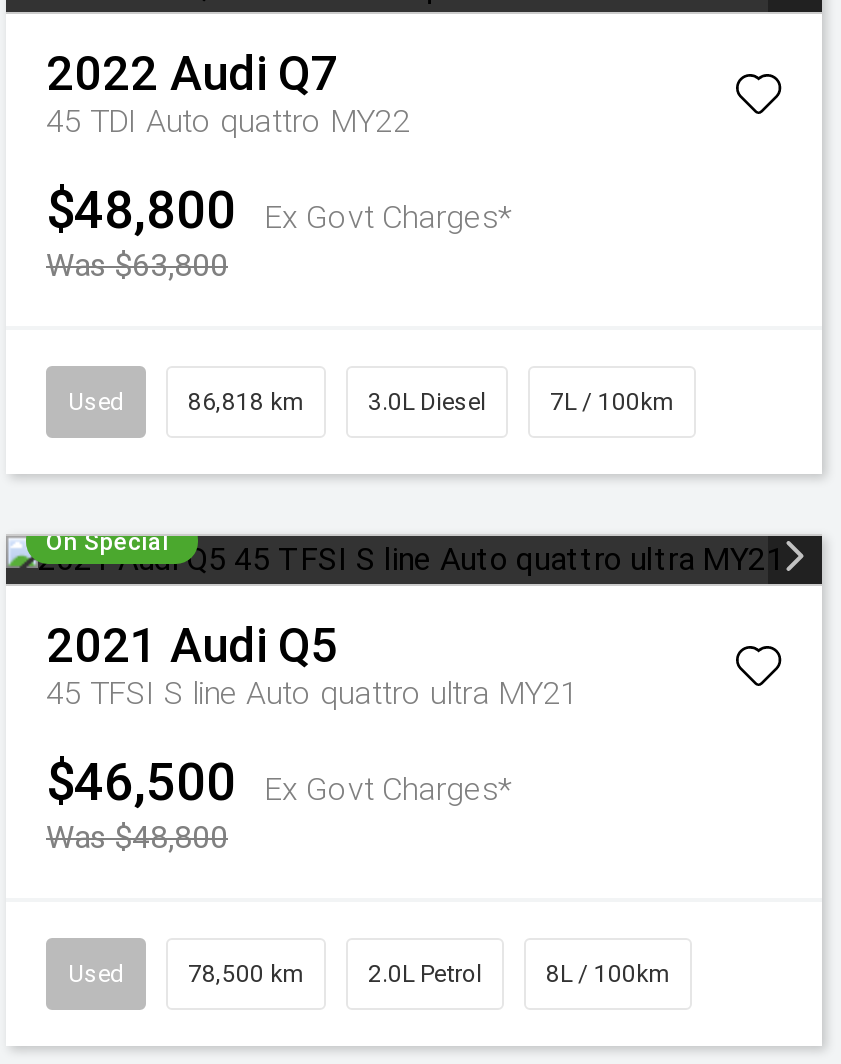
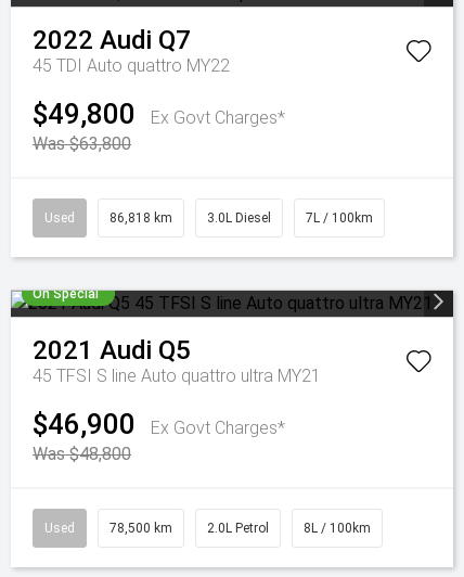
[46,180,512,240] $48,800 Ex Govt Charges* -> [33,98,285,130] $49,800 Ex Govt Charges*
[46,752,512,812] $46,500 Ex Govt Charges* -> [33,408,285,440] $46,900 Ex Govt Charges*

